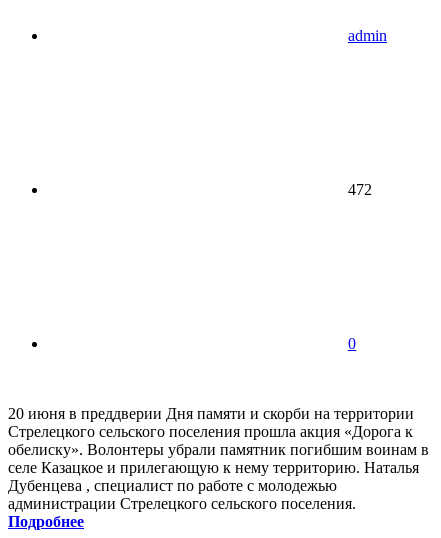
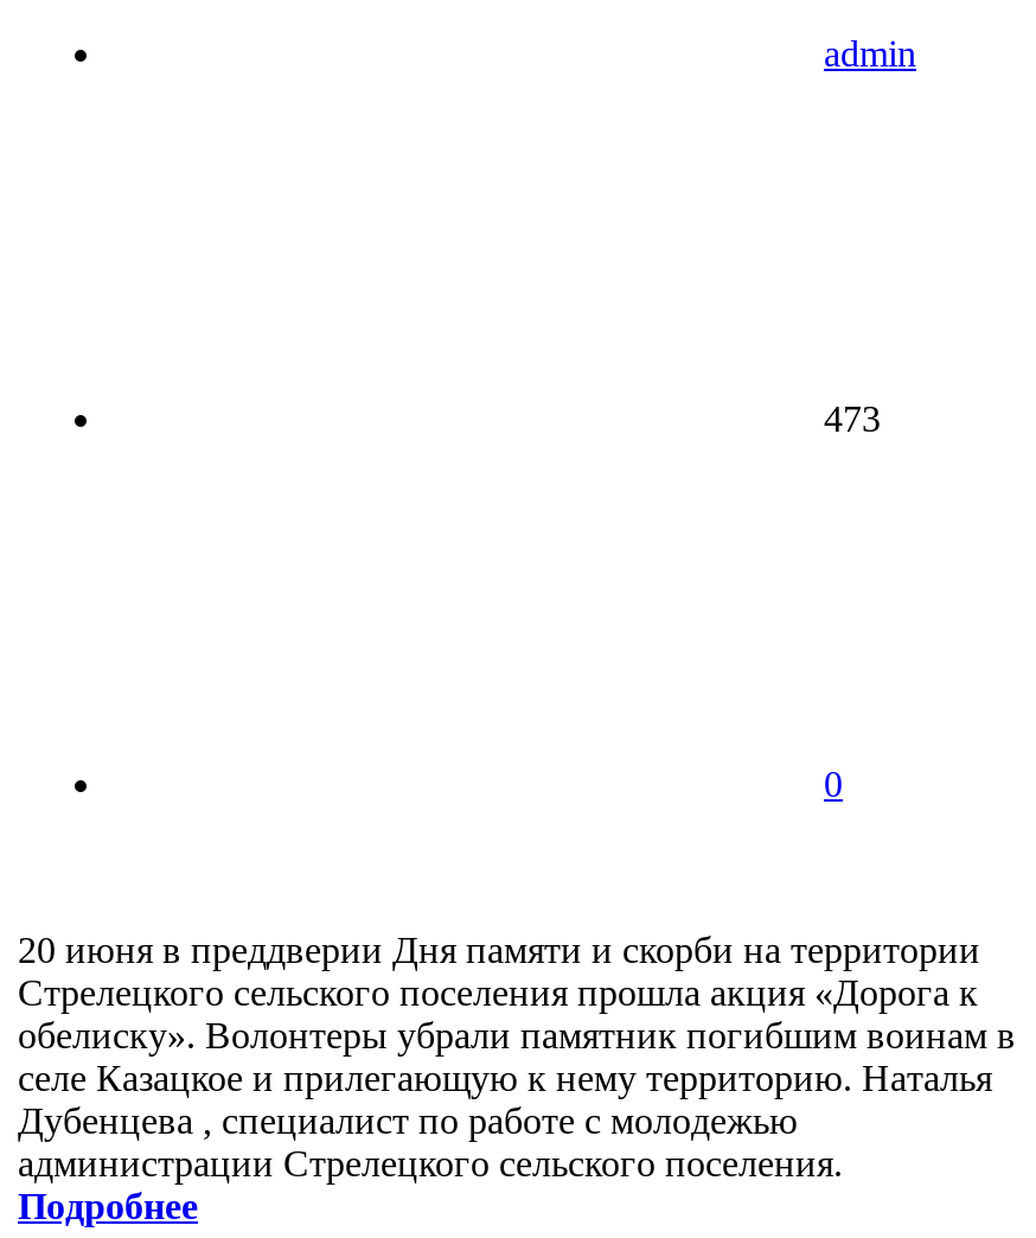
[348,181,372,198] 472 -> [824,397,881,438] 473

